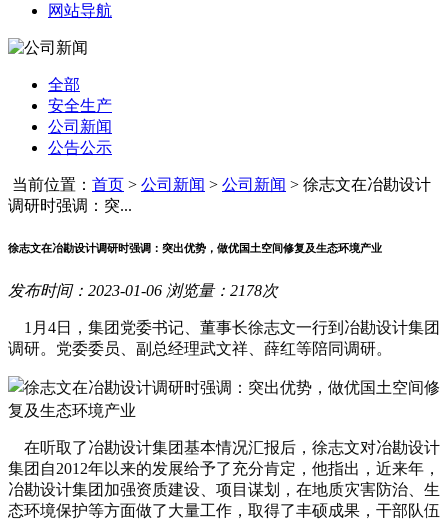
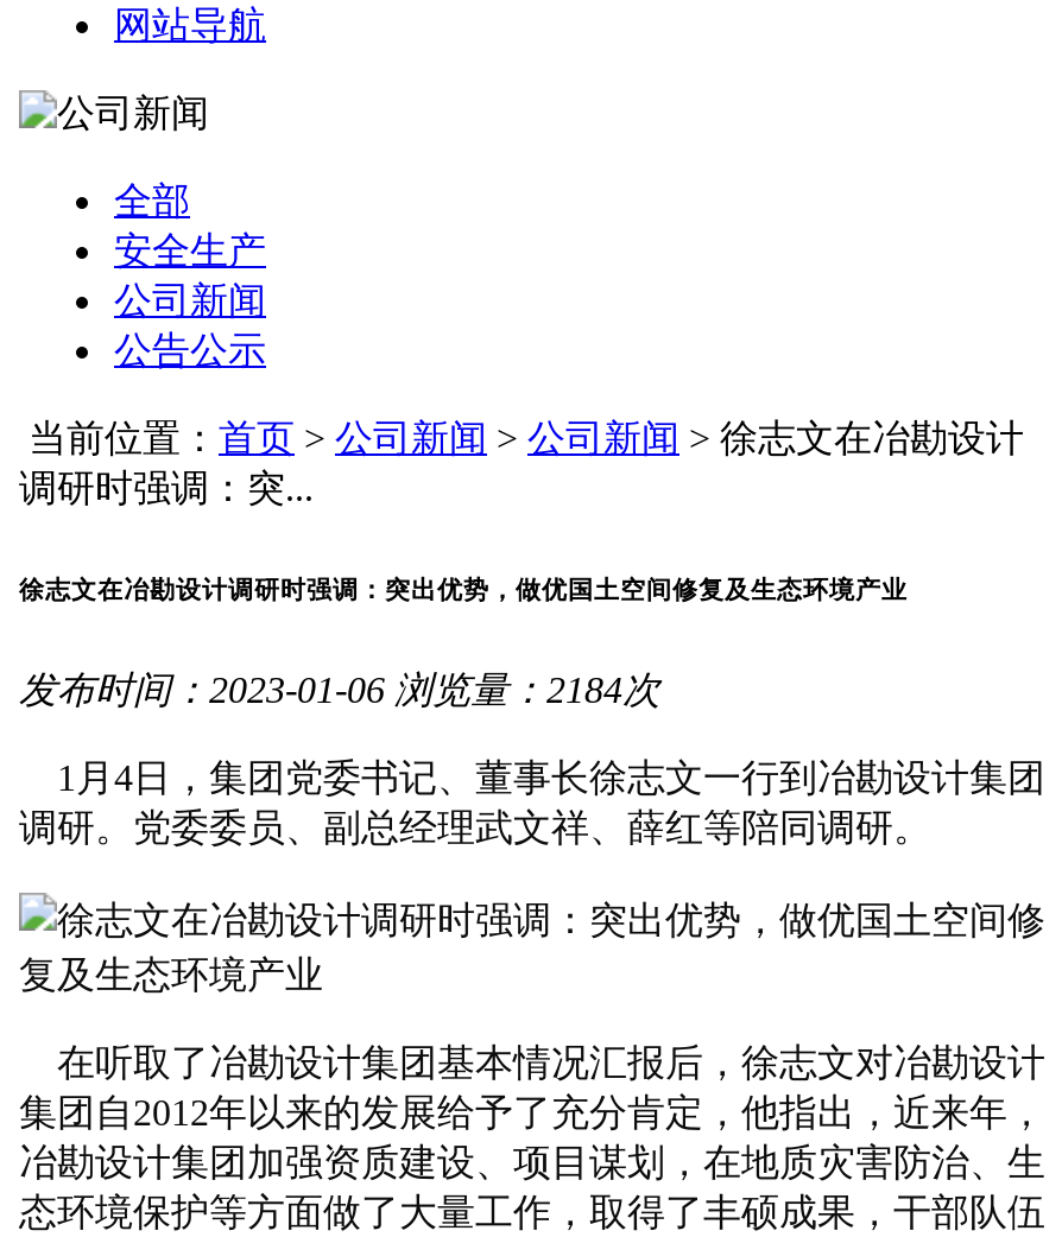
[8,282,278,299] 发布时间：2023-01-06 浏览量：2178次 -> [19,670,660,710] 发布时间：2023-01-06 浏览量：2184次

